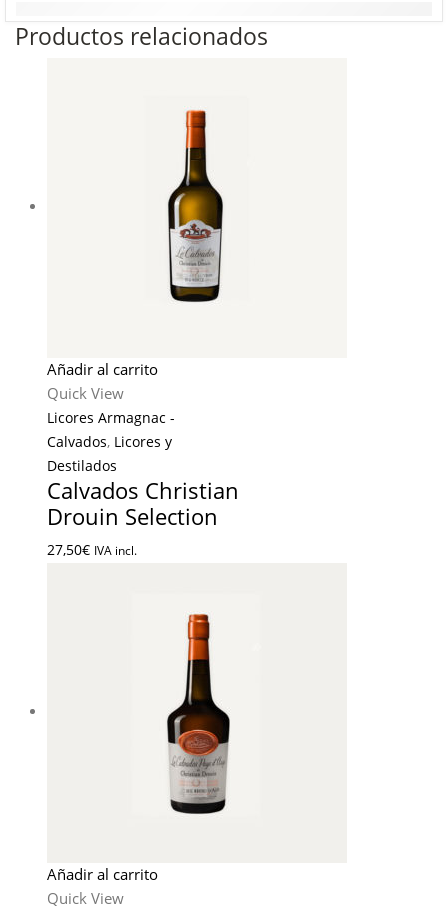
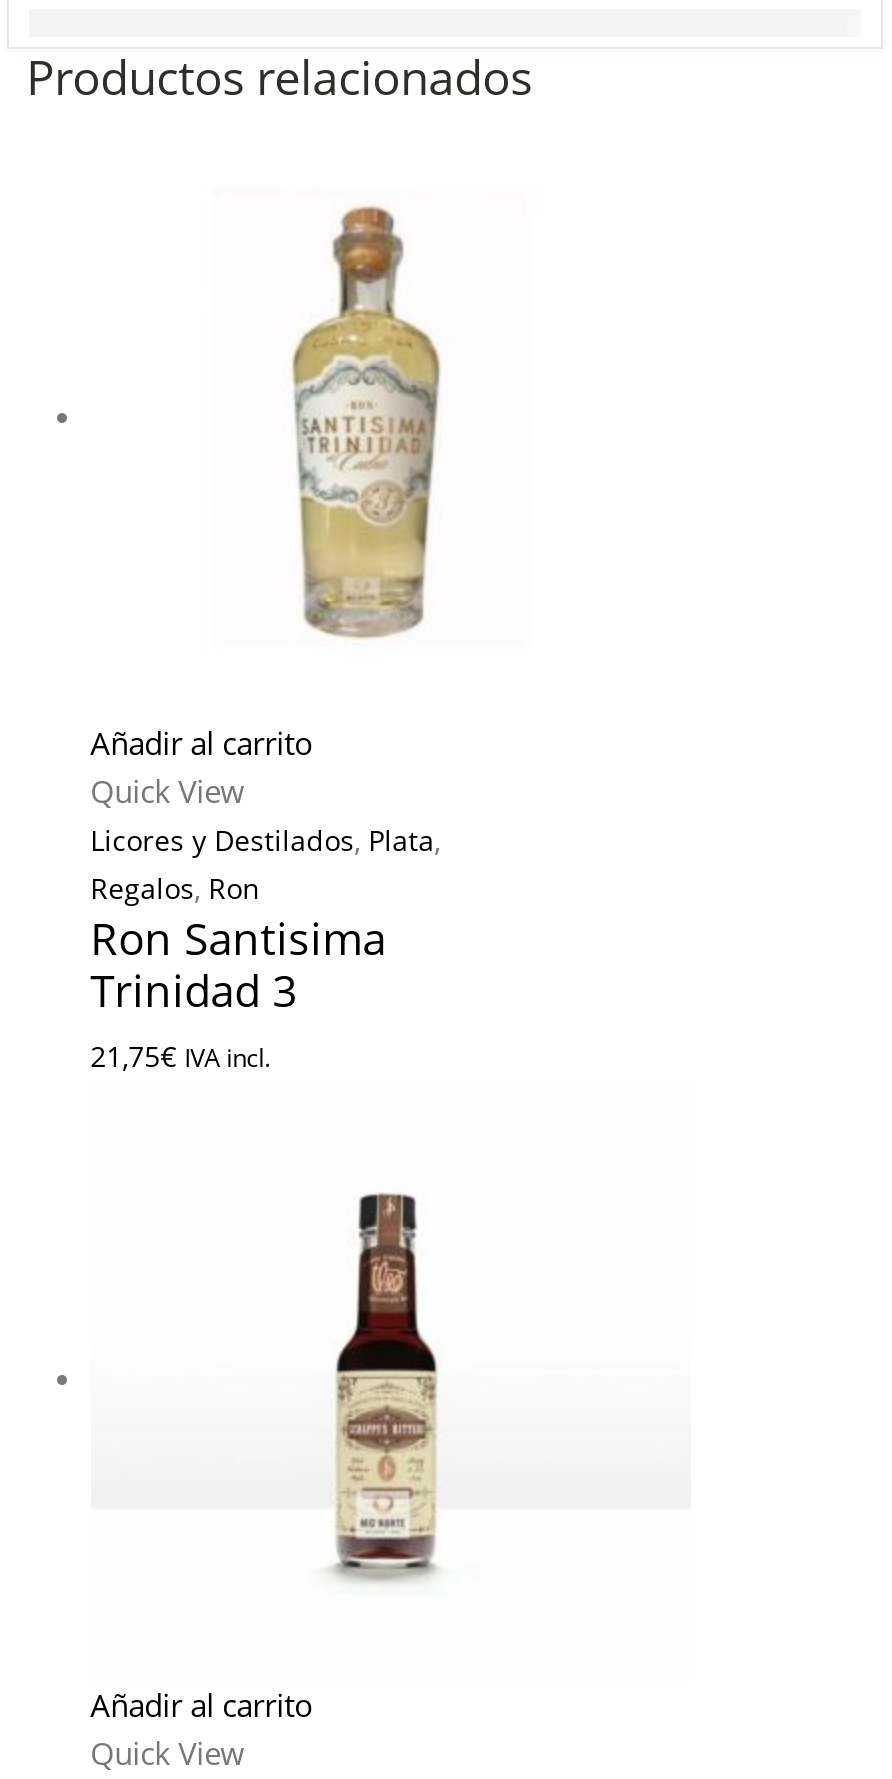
[148,101,224,316] [image] -> [291,205,445,639] [image]
[47,408,239,559] Licores Armagnac - | Calvados, Licores y | Destilados | Calvados Christian | Drouin Selection | 27,50€ IVA incl. -> [90,820,440,1074] Licores y Destilados, Plata, | Regalos, Ron | Ron Santisima | Trinidad 3 | 21,75€ IVA incl.
[166,613,231,815] [image] -> [333,1193,455,1585] [image]

